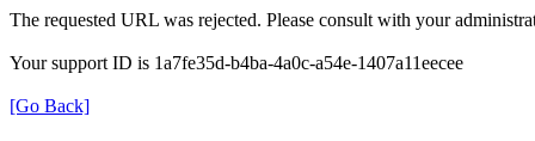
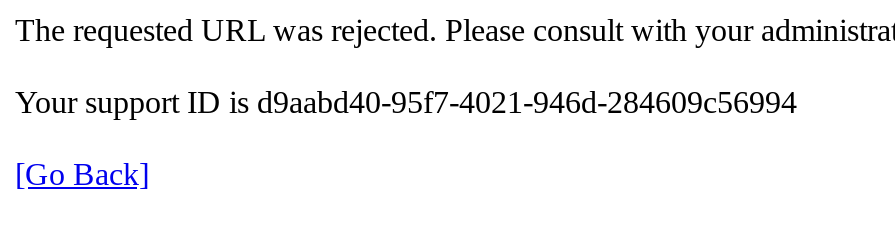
[10,53,463,73] Your support ID is 1a7fe35d-b4ba-4a0c-a54e-1407a11eecee -> [15,85,797,119] Your support ID is d9aabd40-95f7-4021-946d-284609c56994

